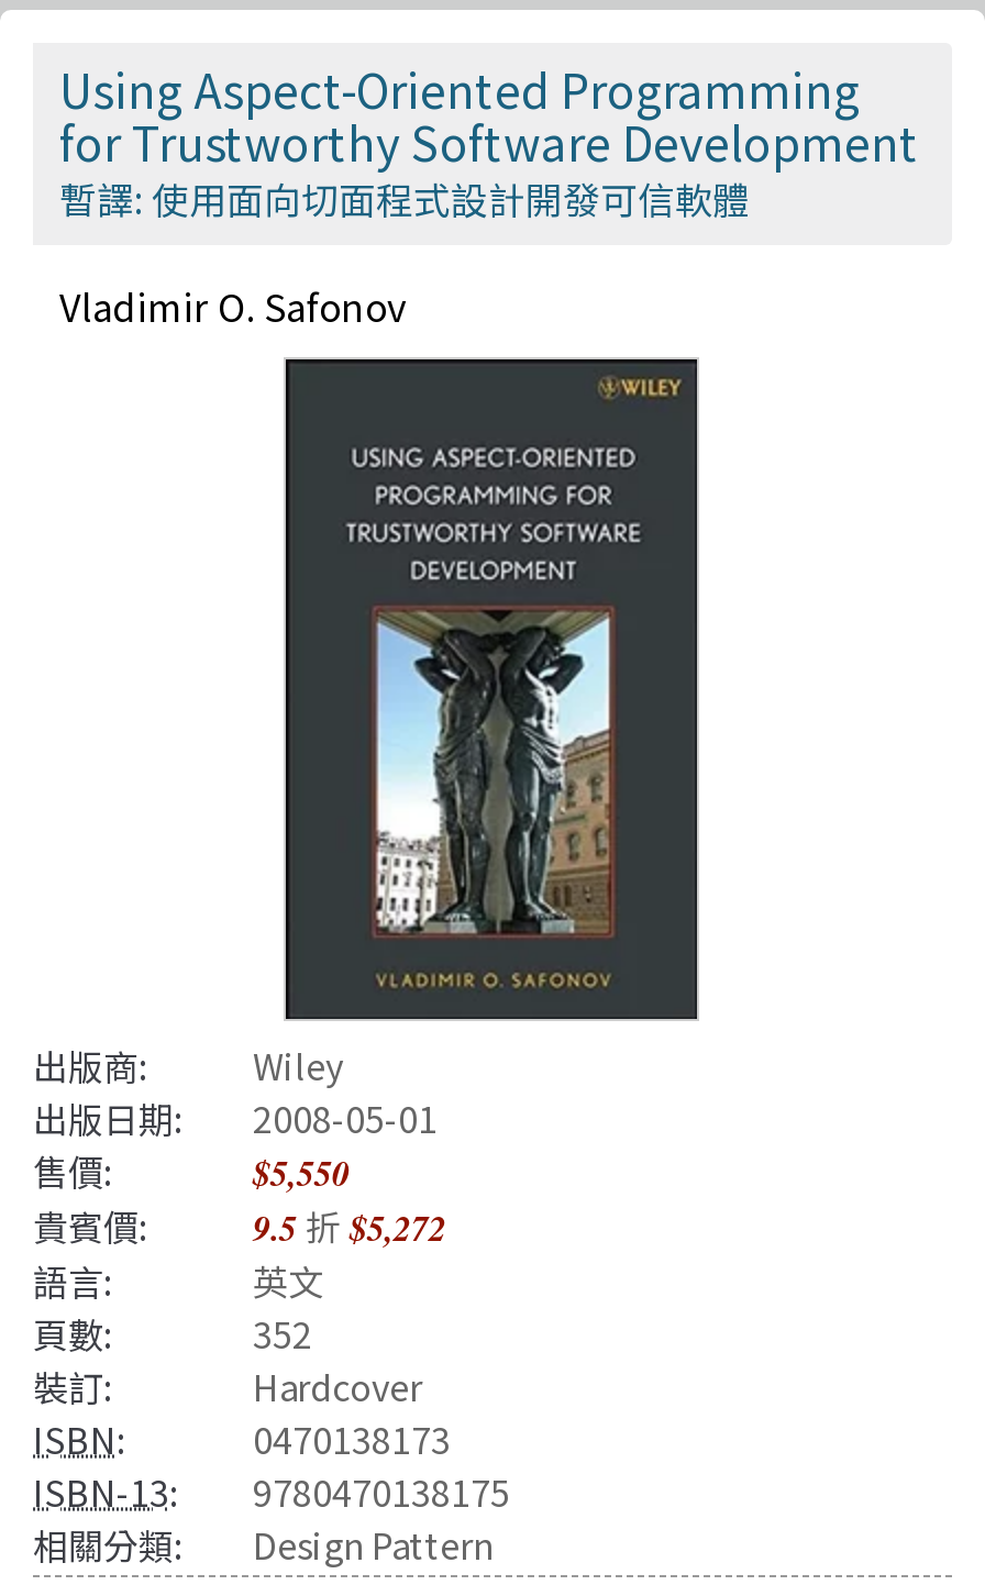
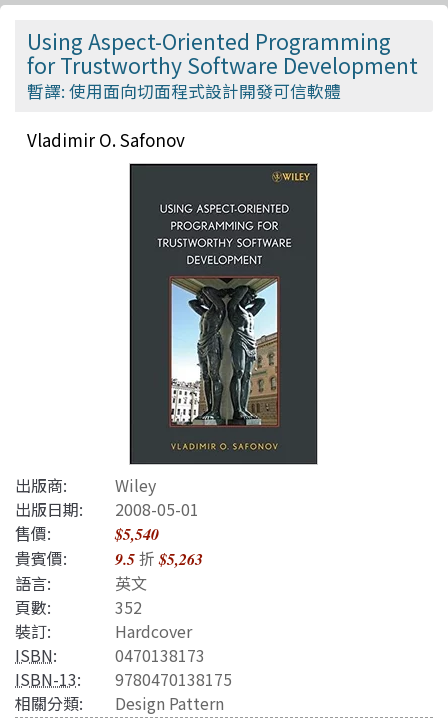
[253,1149,350,1197] $5,550 -> [115,523,159,545] $5,540
[33,1199,446,1252] 貴賓價: 9.5折$5,272 -> [15,546,203,570] 貴賓價: 9.5折$5,263

